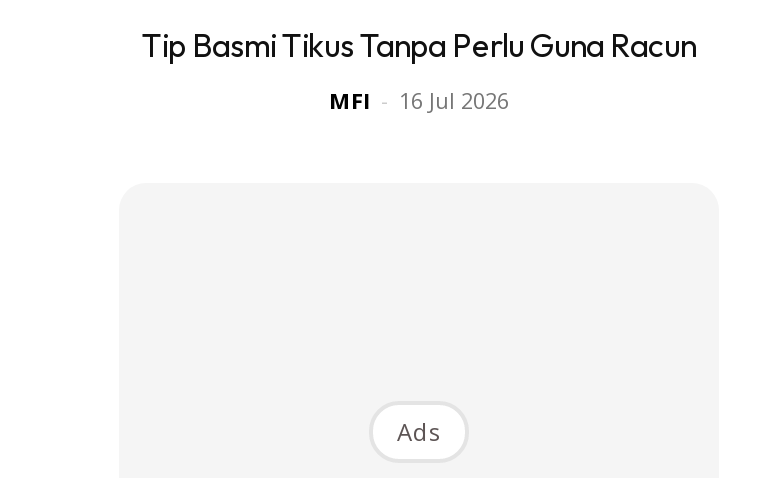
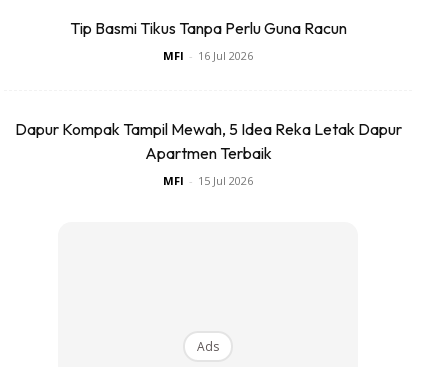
none -> [14,119,401,188] Dapur Kompak Tampil Mewah, 5 Idea Reka Letak Dapur | Apartmen Terbaik | MFI - 15 Jul 2026

